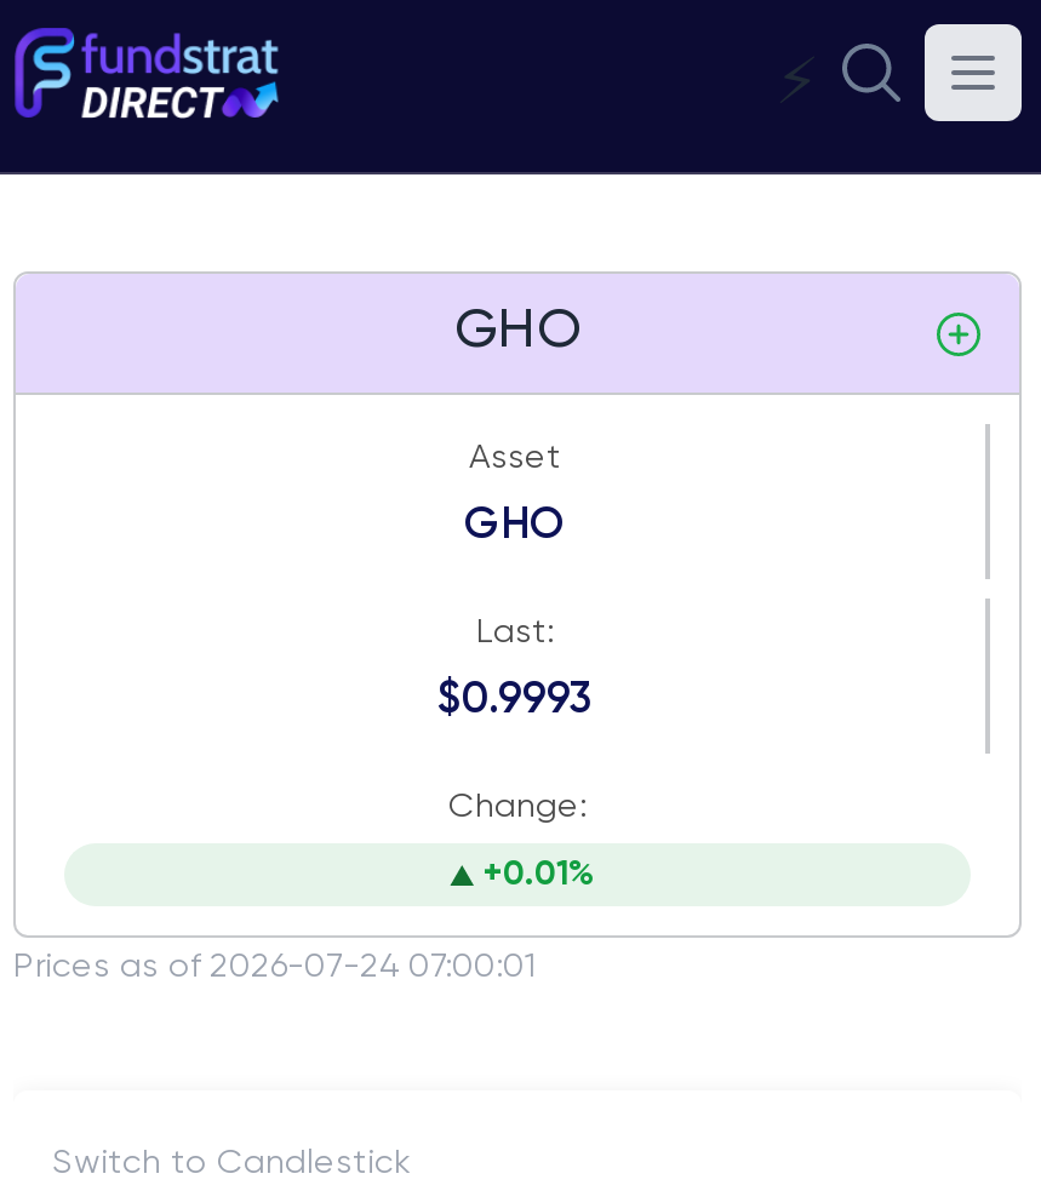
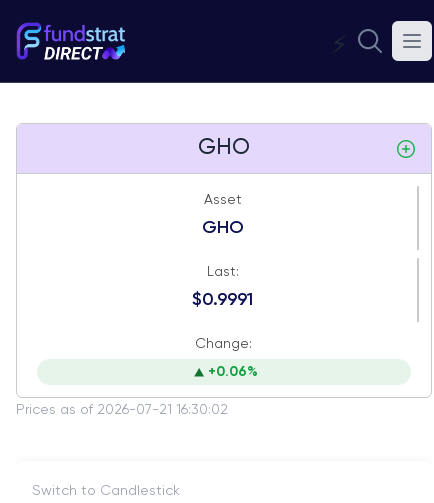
[437,678,593,722] $0.9993 -> [192,291,253,309] $0.9991
[484,858,595,892] +0.01% -> [208,365,258,379] +0.06%
[13,950,537,984] Prices as of 2026-07-24 07:00:01 -> [16,403,228,417] Prices as of 2026-07-21 16:30:02

